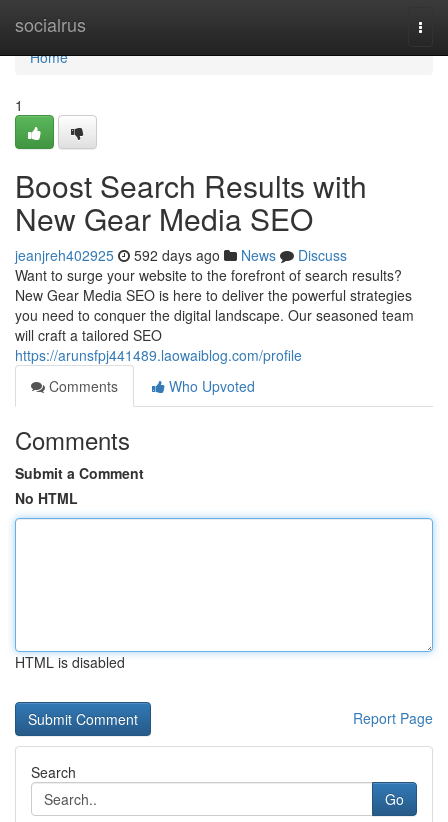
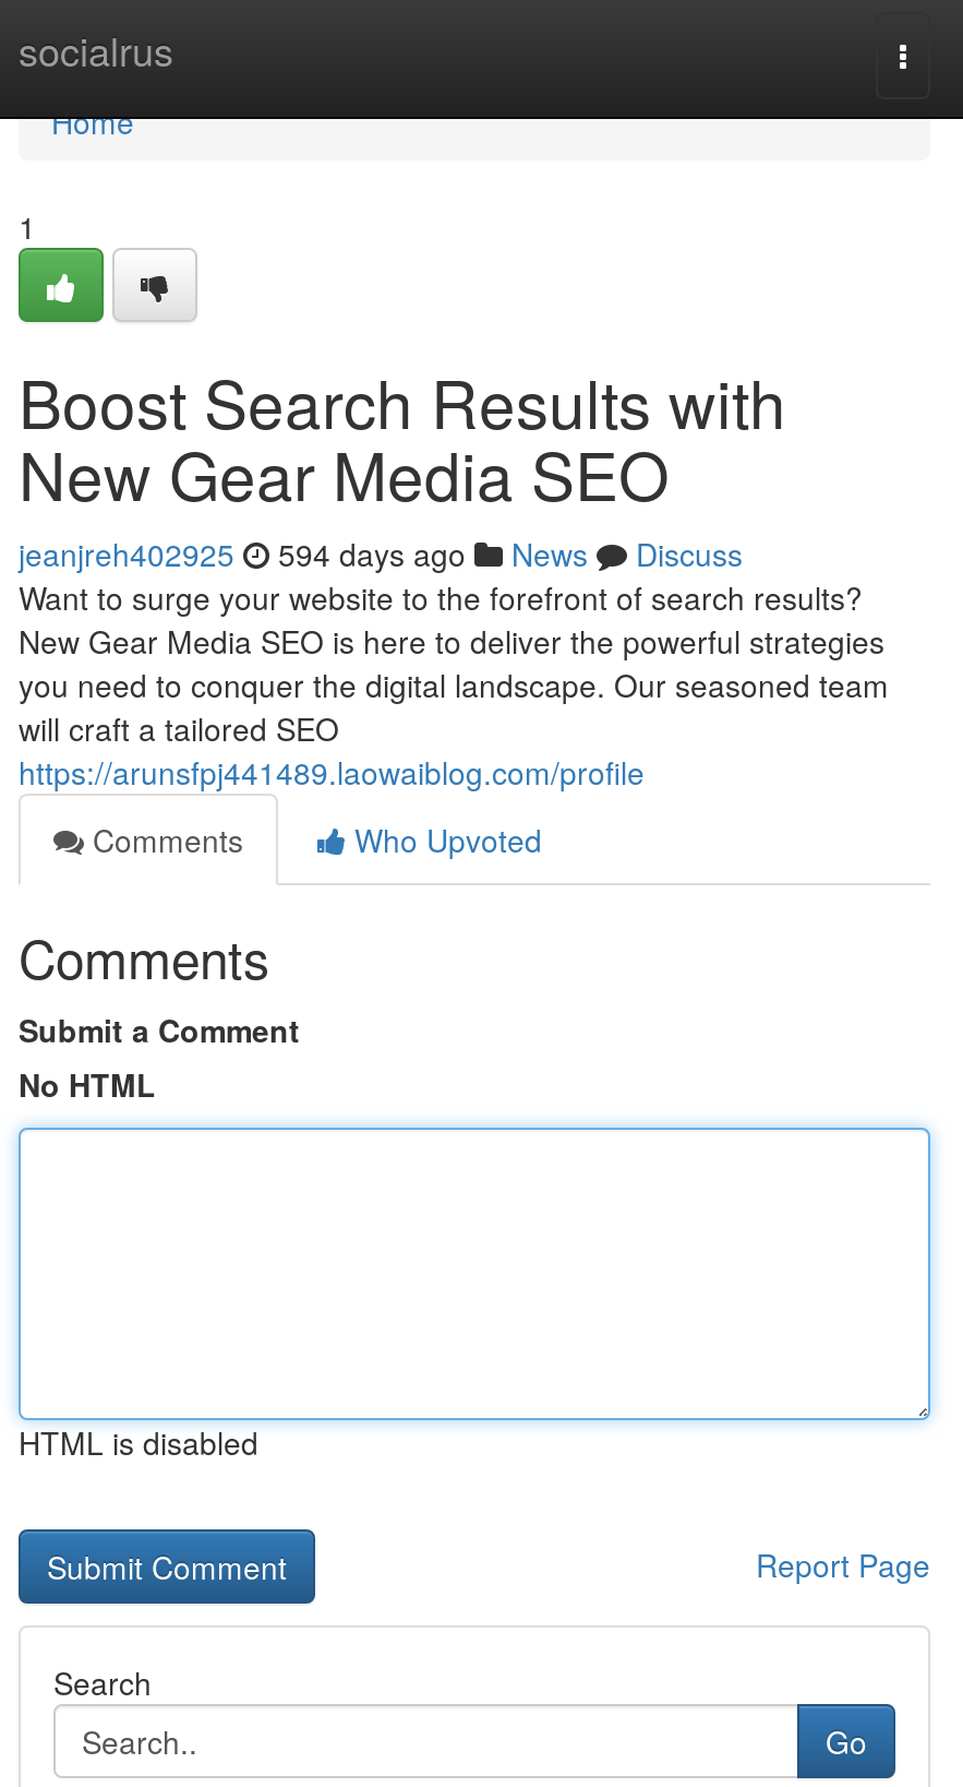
[15,245,347,265] jeanjreh402925 592 days ago News Discuss -> [19,532,743,575] jeanjreh402925 594 days ago News Discuss

